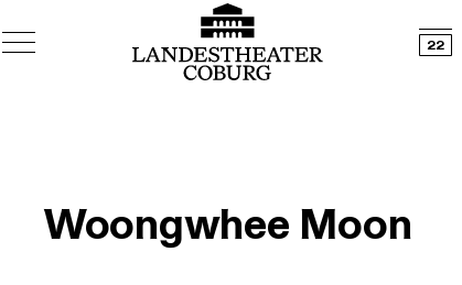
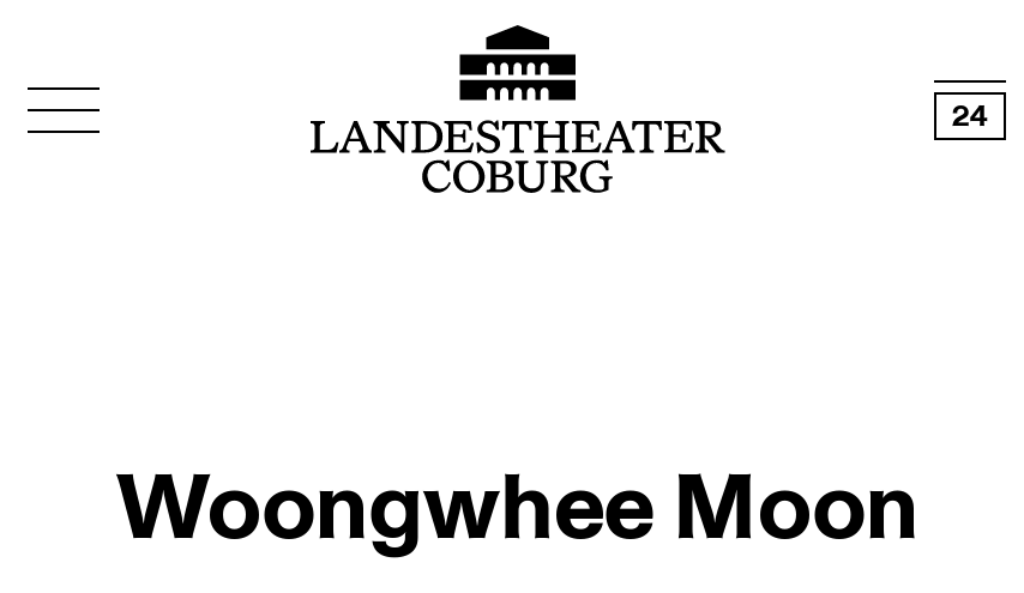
[427,36,444,53] 22 -> [952,96,988,135] 24

